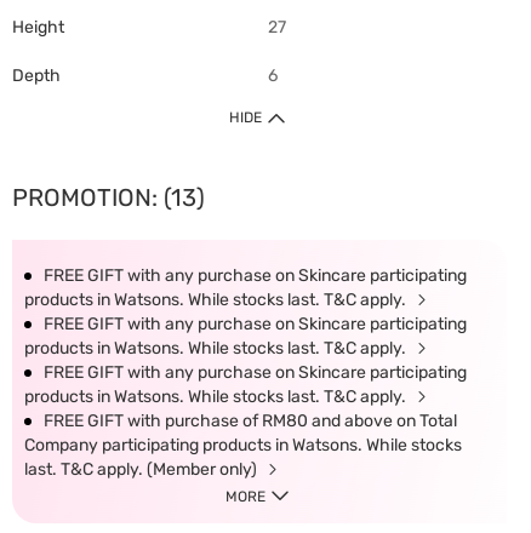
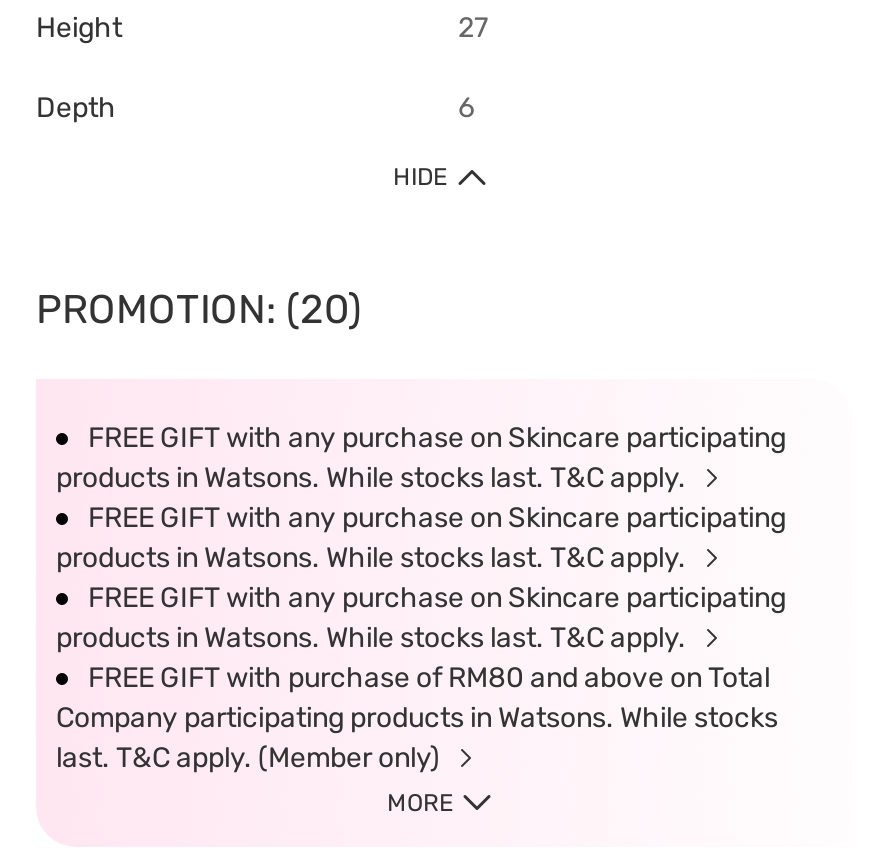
[12,182,205,212] PROMOTION: (13) -> [36,284,362,332] PROMOTION: (20)

